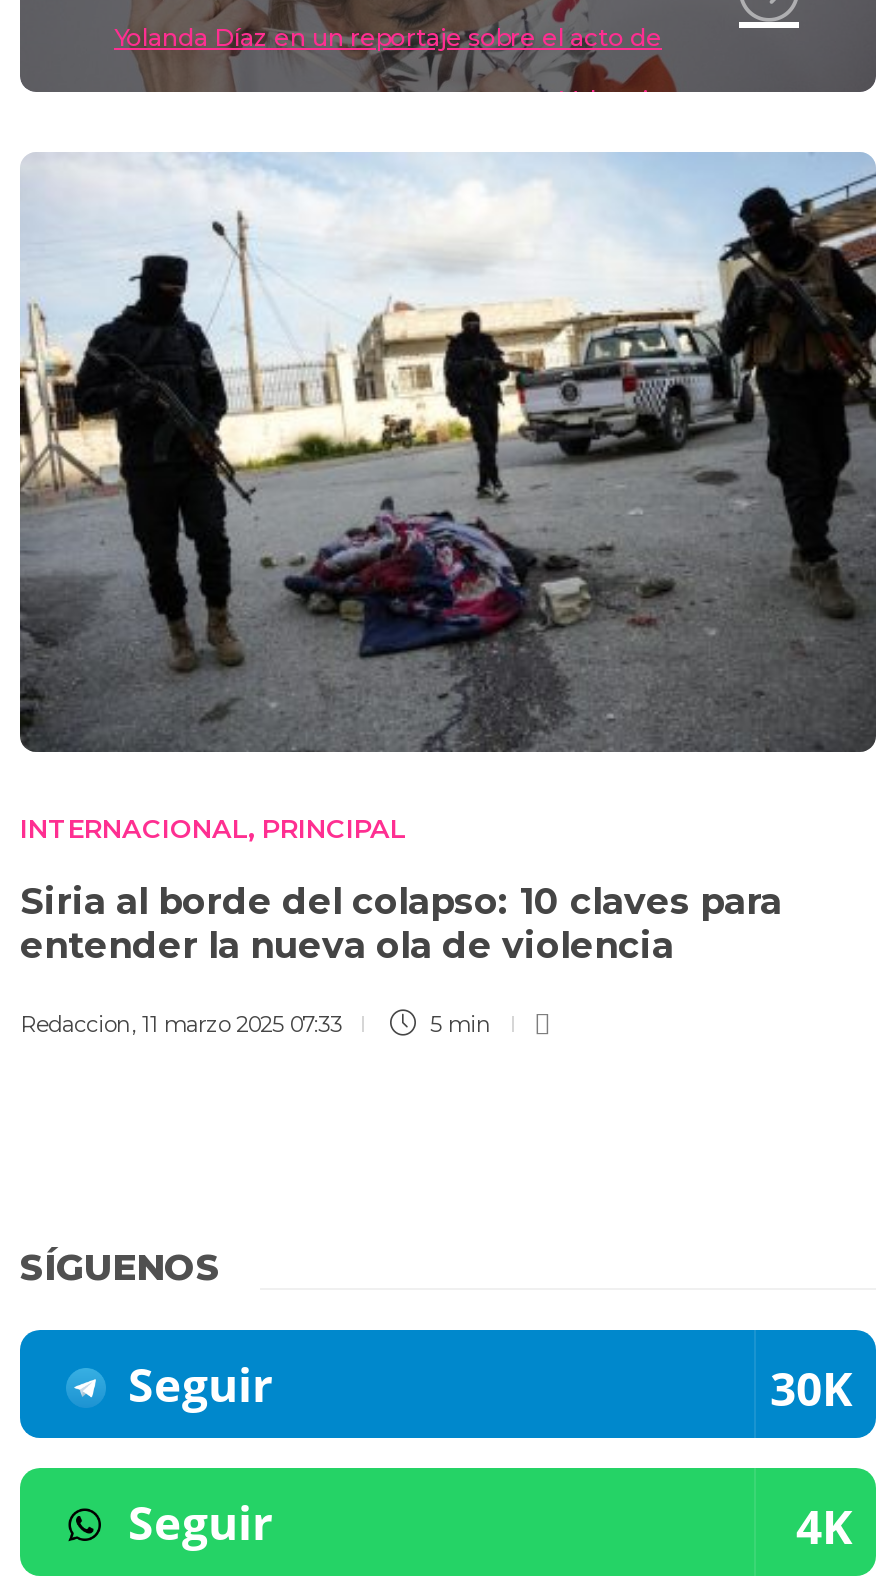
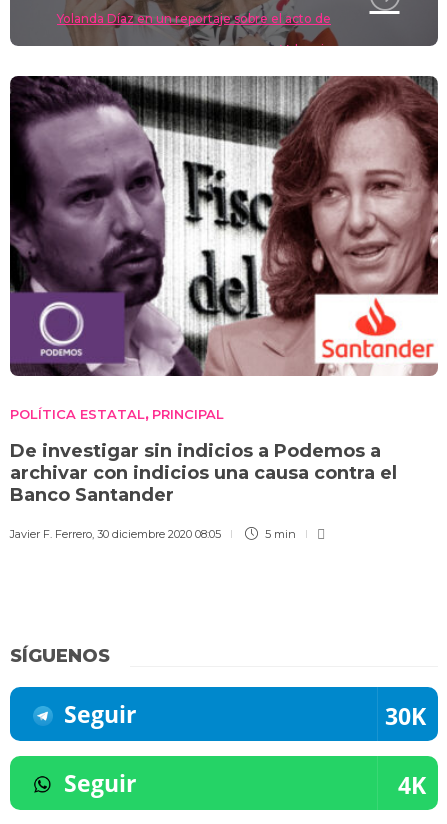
[18,152,878,843] [image] | INTERNACIONAL, PRINCIPAL -> [9,75,438,422] [image] | POLÍTICA ESTATAL, PRINCIPAL
[20,879,782,967] Siria al borde del colapso: 10 claves para | entender la nueva ola de violencia -> [10,440,397,506] De investigar sin indicios a Podemos a | archivar con indicios una causa contra el | Banco Santander
[20,1009,342,1037] Redaccion, 11 marzo 2025 07:33 -> [10,527,221,541] Javier F. Ferrero, 30 diciembre 2020 08:05

